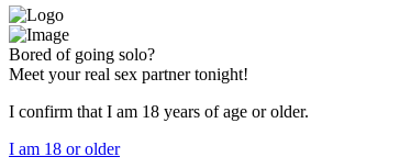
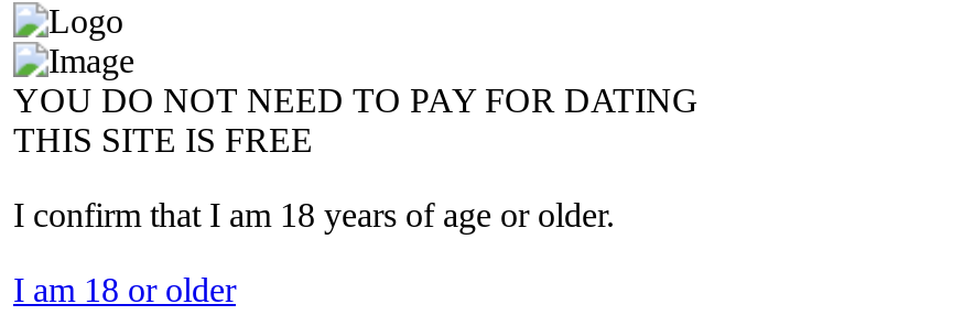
[9,45,248,83] Bored of going solo? | Meet your real sex partner tonight! -> [13,81,699,159] YOU DO NOT NEED TO PAY FOR DATING | THIS SITE IS FREE

